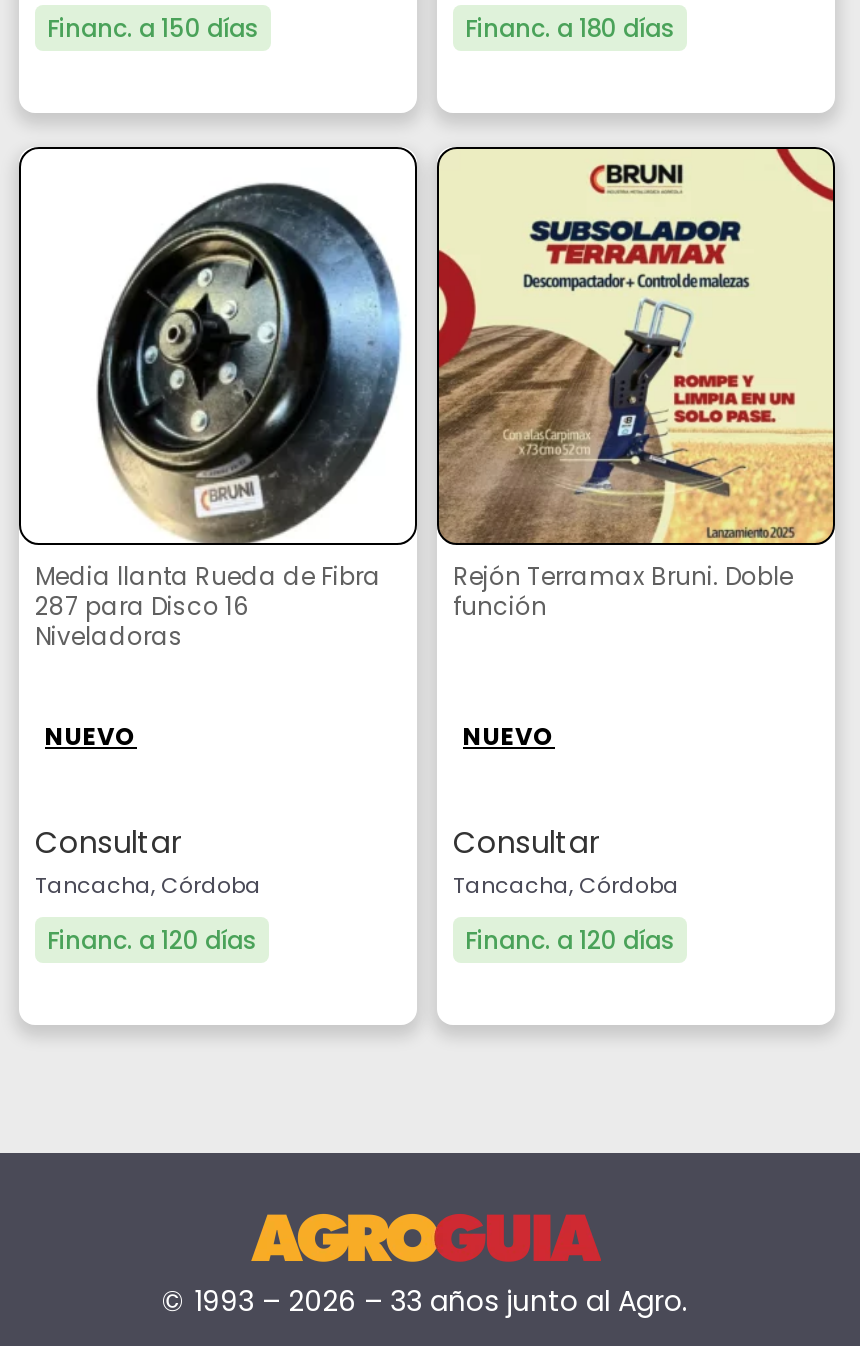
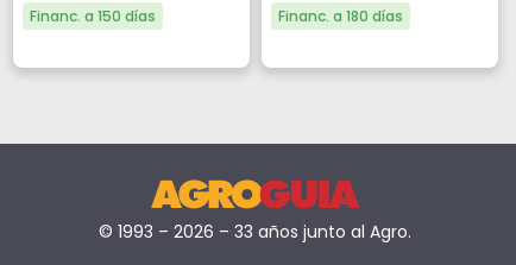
[17,144,419,956] [image] | Media llanta Rueda de Fibra | 287 para Disco 16 | Niveladoras | NUEVO | Consultar | Tancacha, Córdoba | Financ. a 120 días -> none
[435,144,837,624] [image] | Rejón Terramax Bruni. Doble | función -> none
[453,718,685,956] NUEVO | Consultar | Tancacha, Córdoba | Financ. a 120 días -> none

